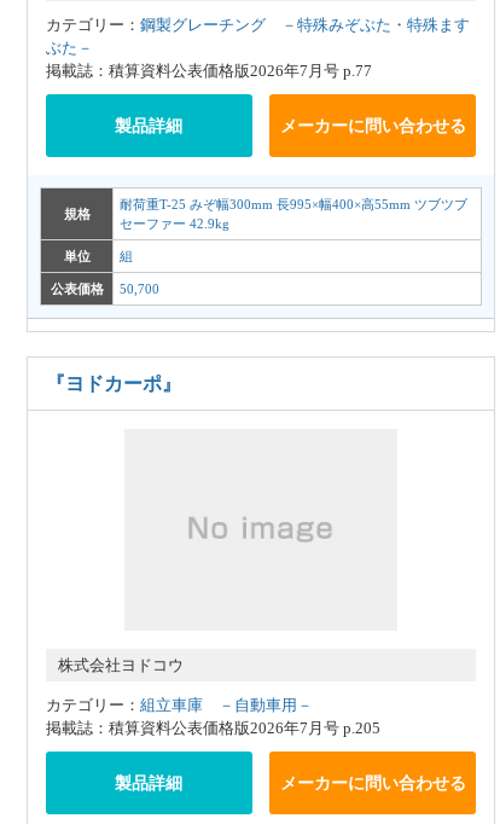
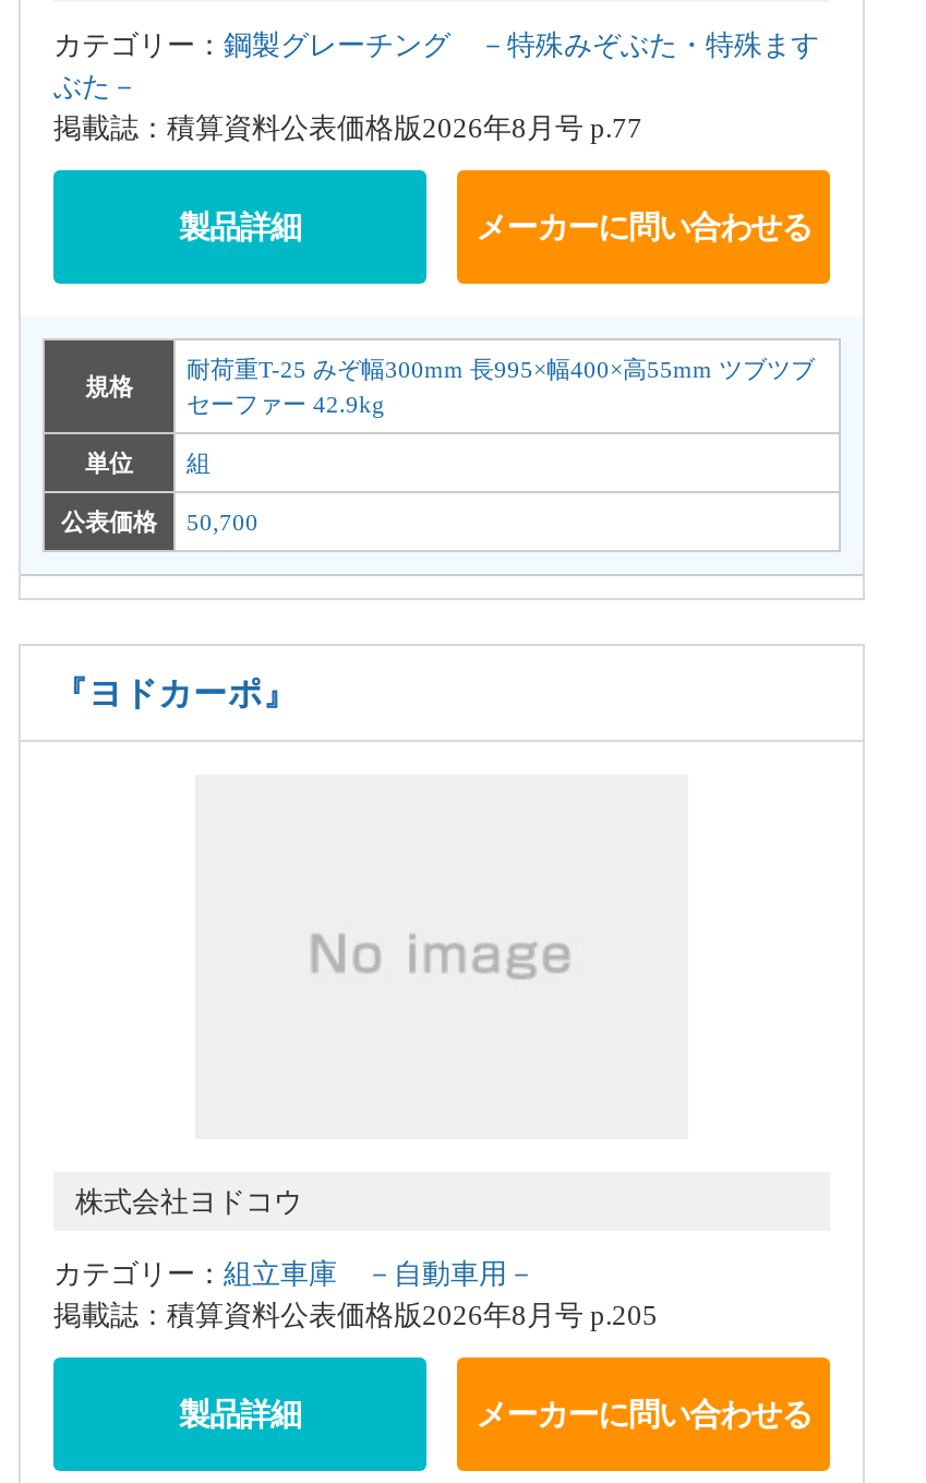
[46,61,372,79] 掲載誌：積算資料公表価格版2026年7月号 p.77 -> [53,111,642,143] 掲載誌：積算資料公表価格版2026年8月号 p.77
[46,719,380,737] 掲載誌：積算資料公表価格版2026年7月号 p.205 -> [53,1298,658,1331] 掲載誌：積算資料公表価格版2026年8月号 p.205

